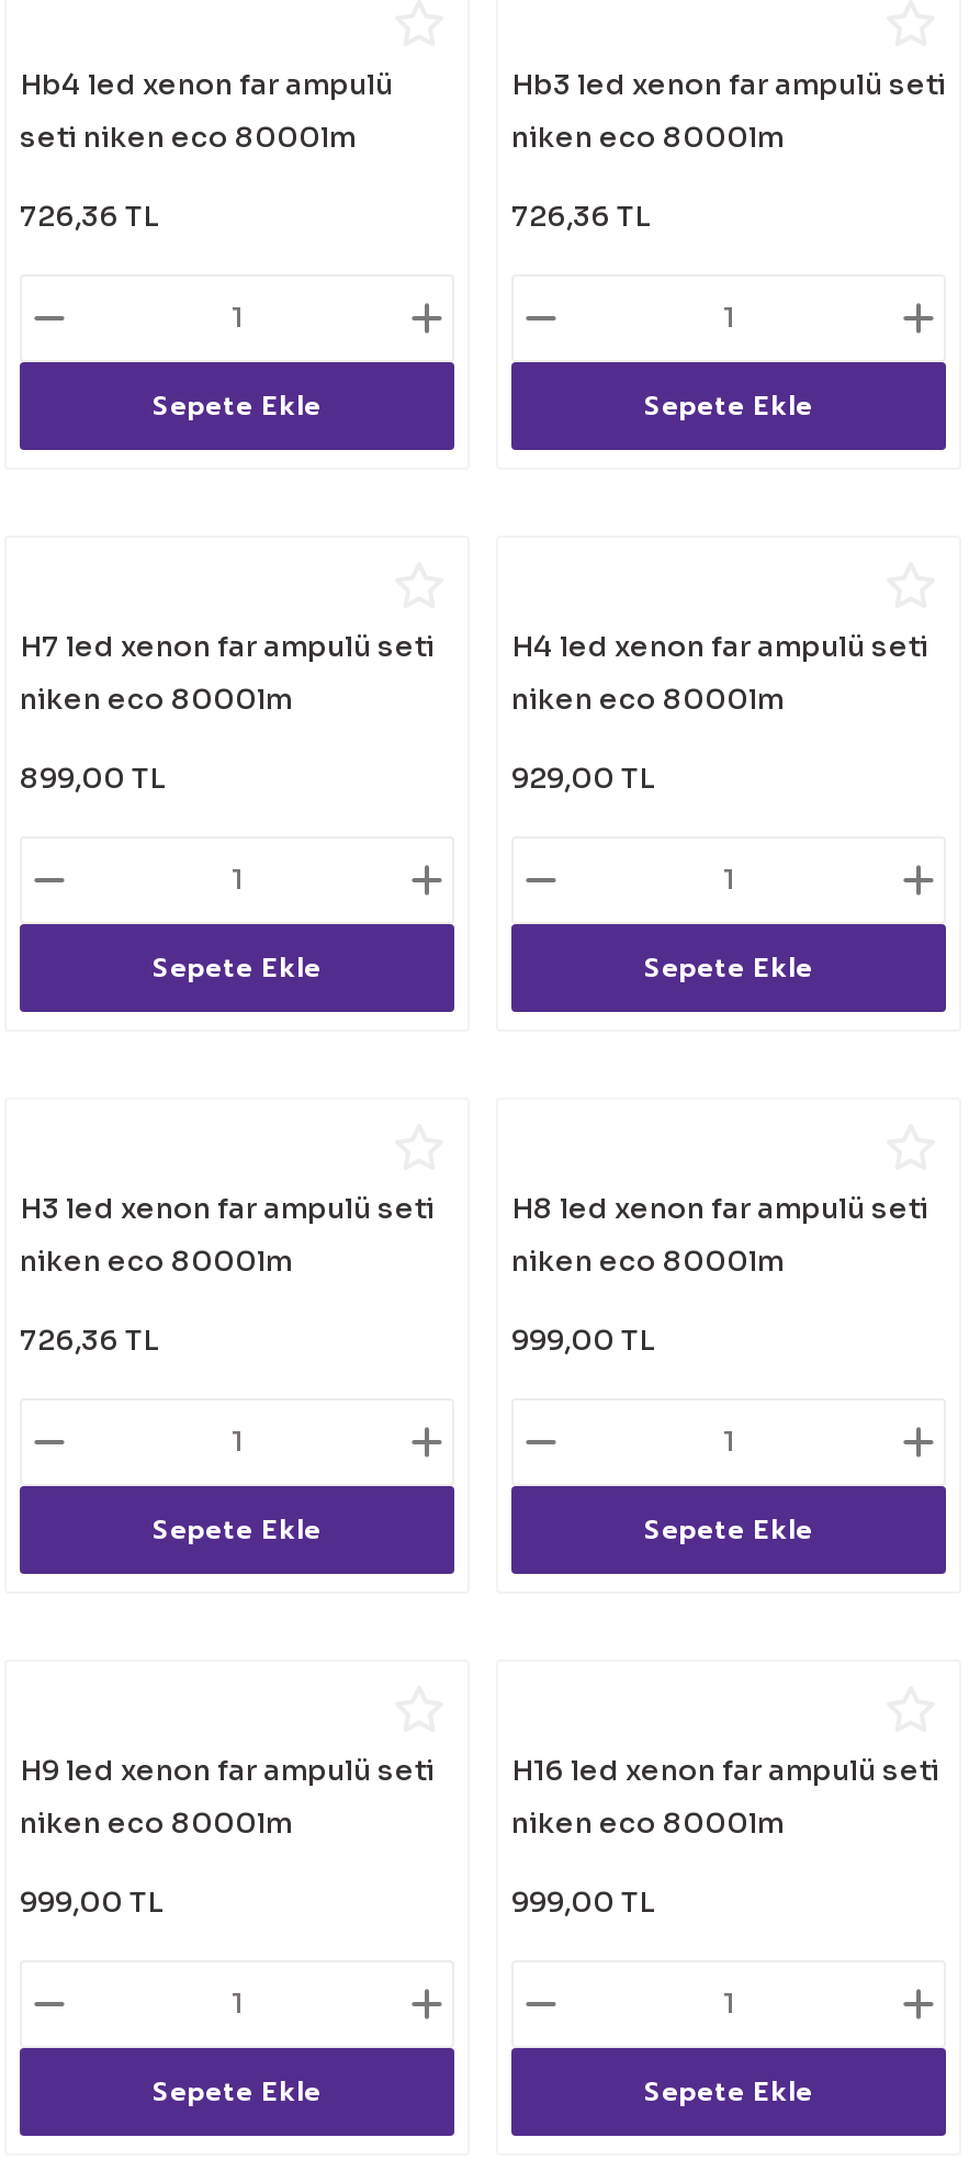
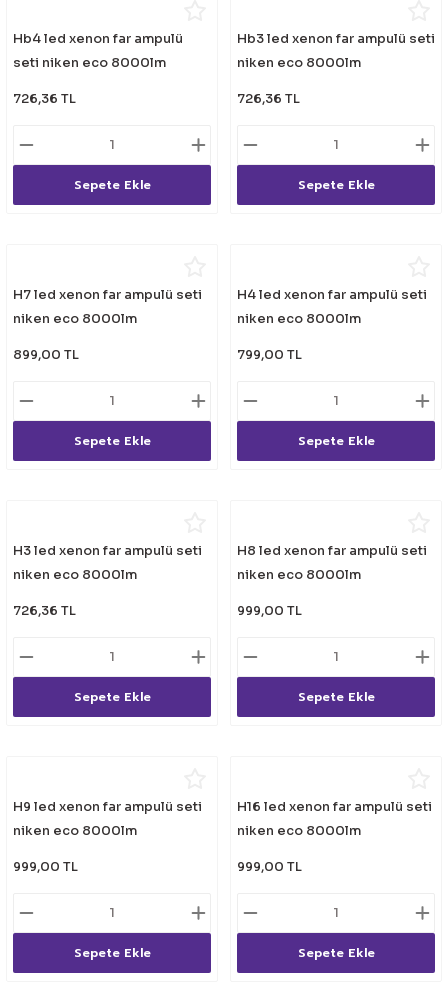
[511,763,654,798] 929,00 TL -> [237,347,302,363] 799,00 TL

